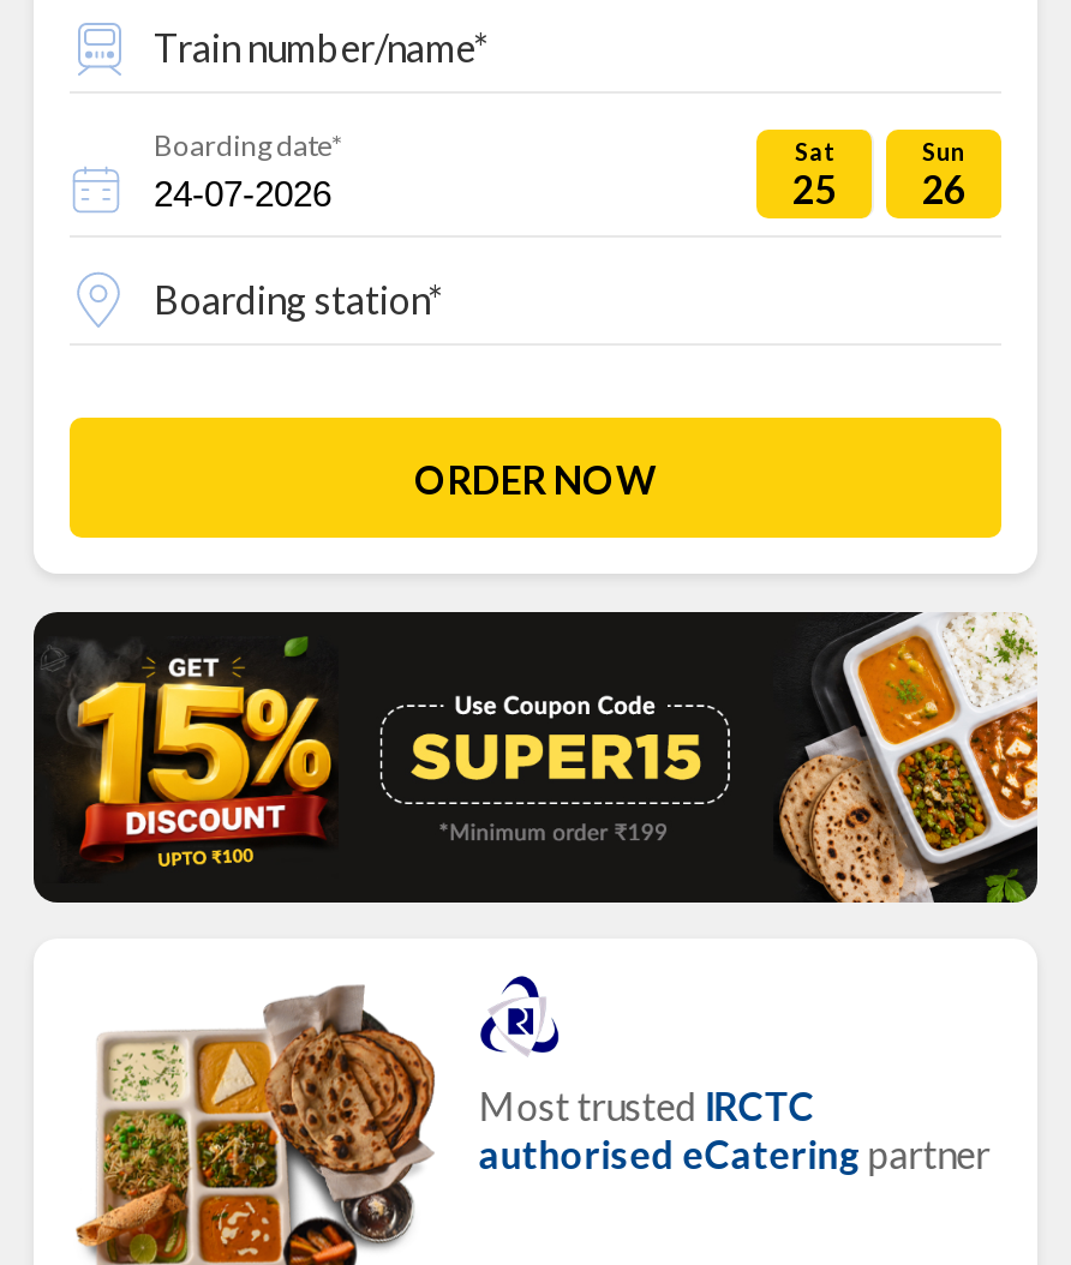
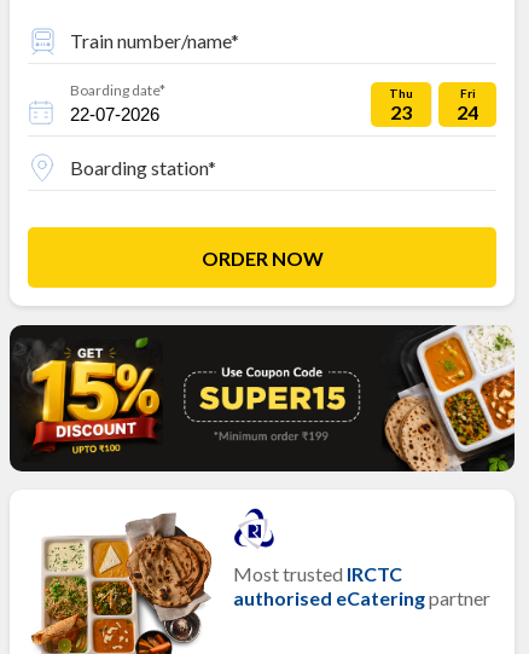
[792,137,836,211] Sat | 25 -> [389,86,413,123] Thu | 23
[922,137,965,211] Sun | 26 -> [457,86,478,123] Fri | 24

